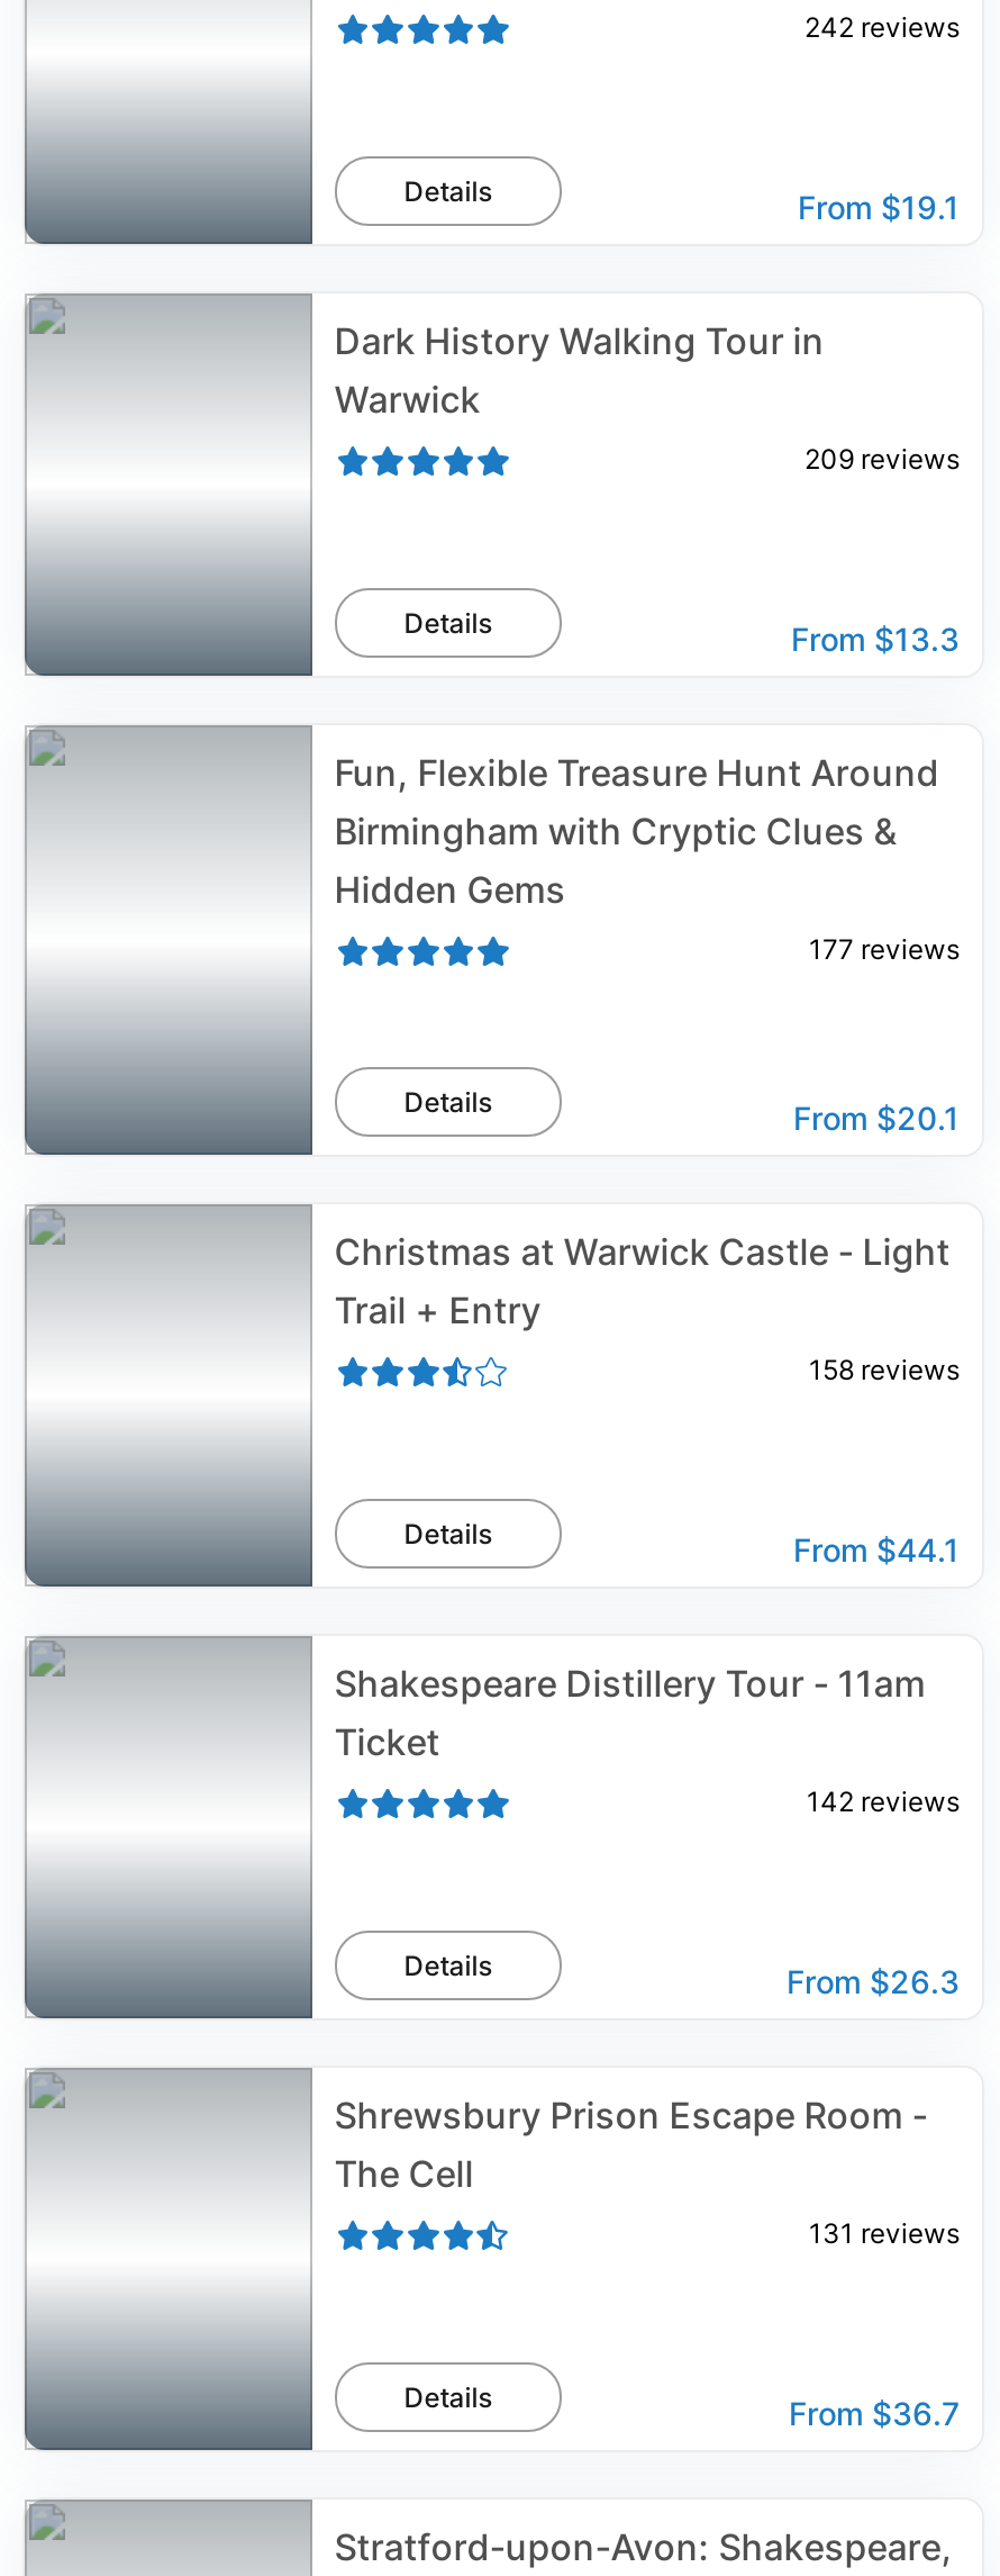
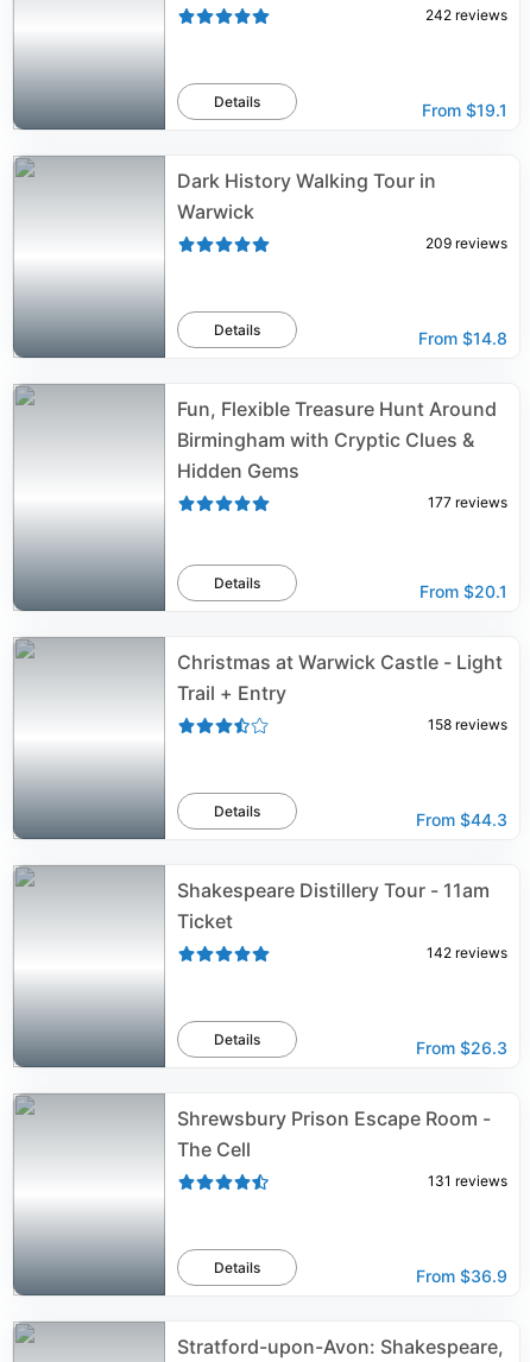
[791,620,960,658] From $13.3 -> [418,328,507,348] From $14.8
[793,1530,960,1569] From $44.1 -> [416,809,507,830] From $44.3
[789,2394,960,2432] From $36.7 -> [416,1266,507,1286] From $36.9

